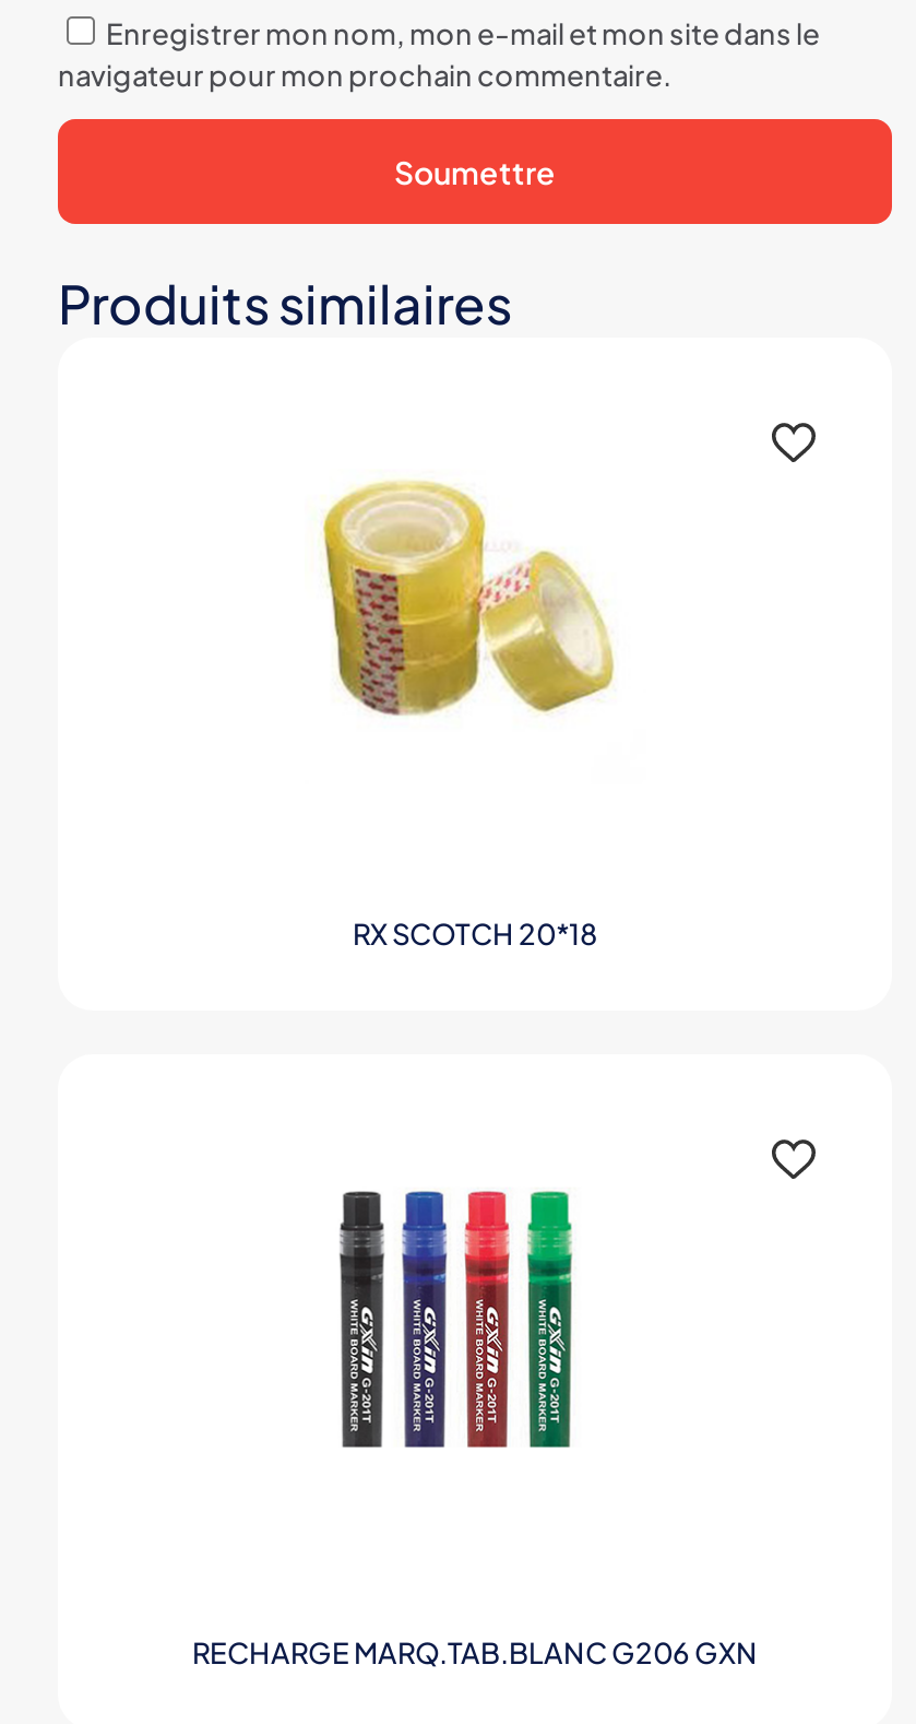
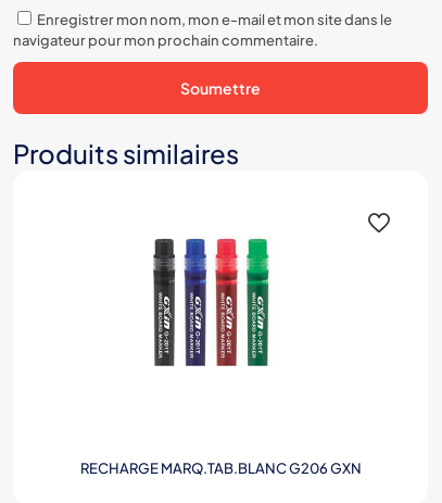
[322,480,615,718] [image] -> none
[353,918,597,953] RX SCOTCH 20*18 -> none

